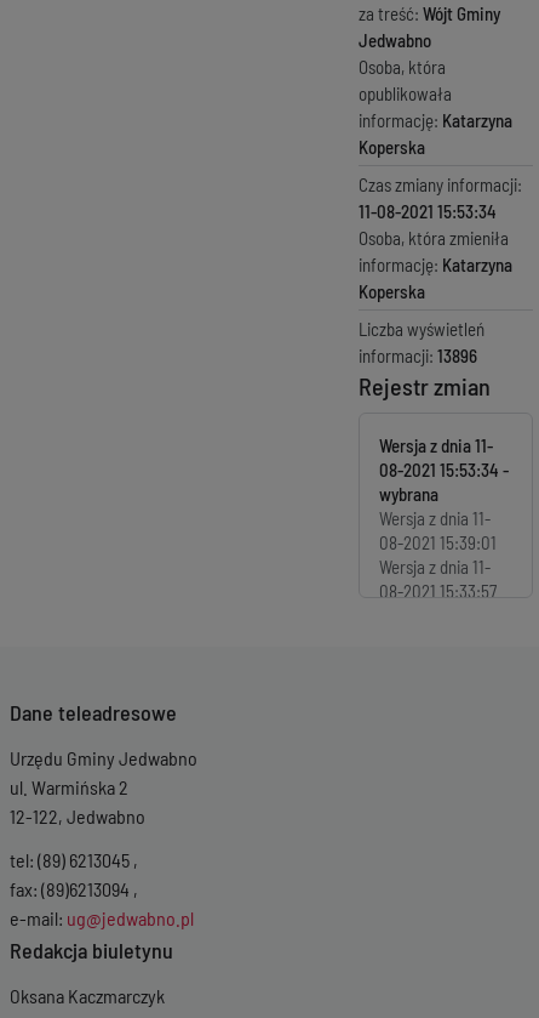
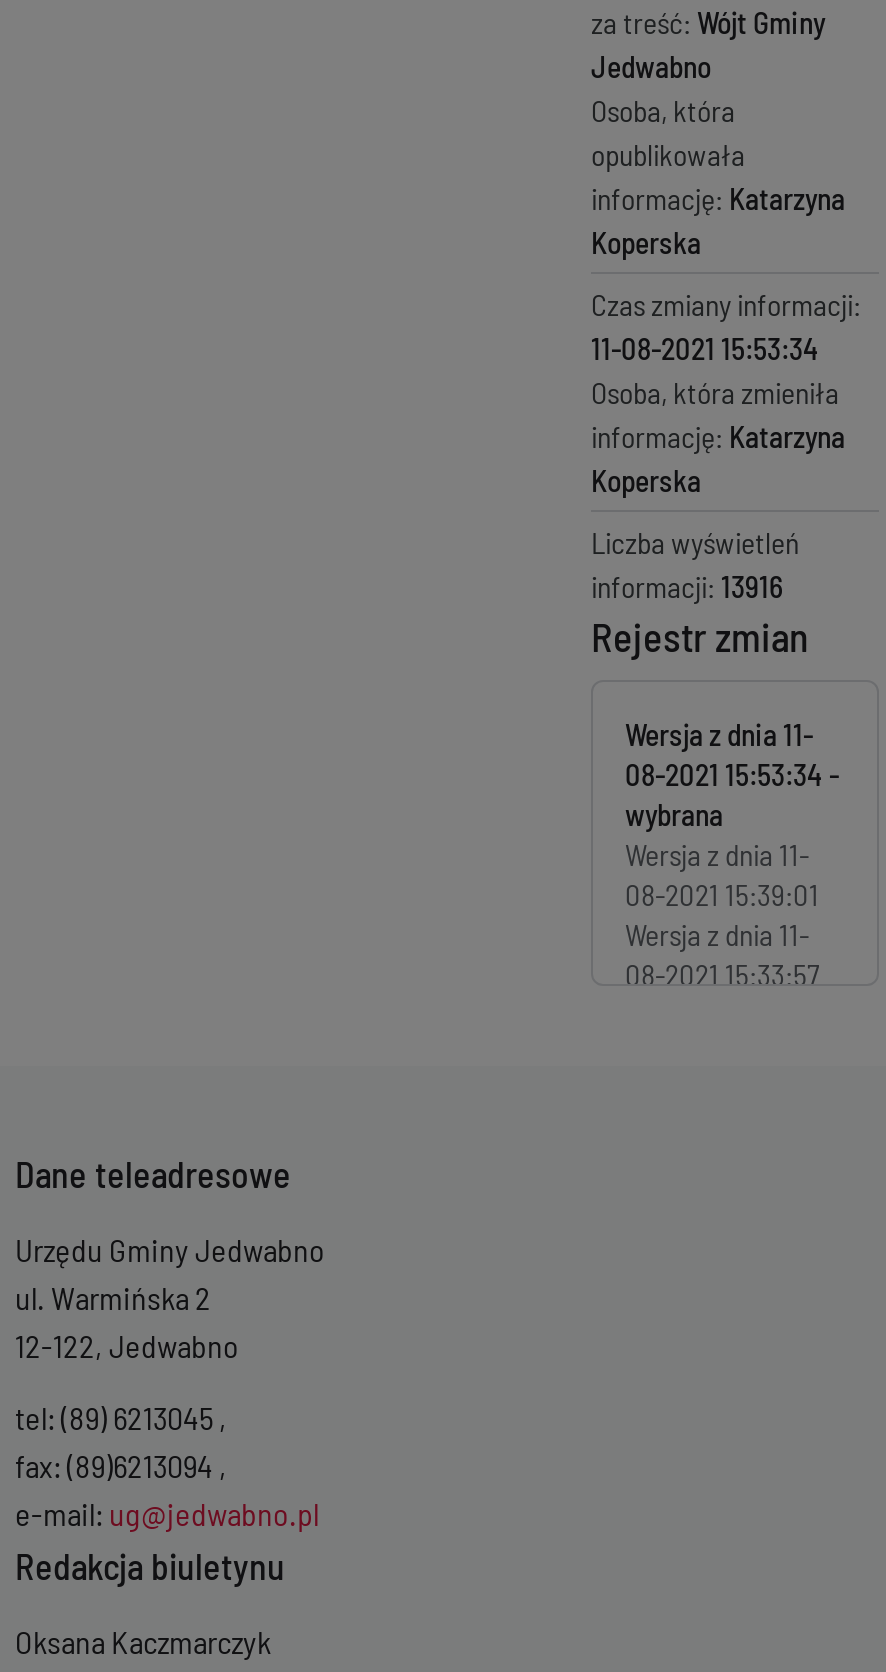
[359,345,477,366] informacji: 13896 -> [591,568,783,604] informacji: 13916

